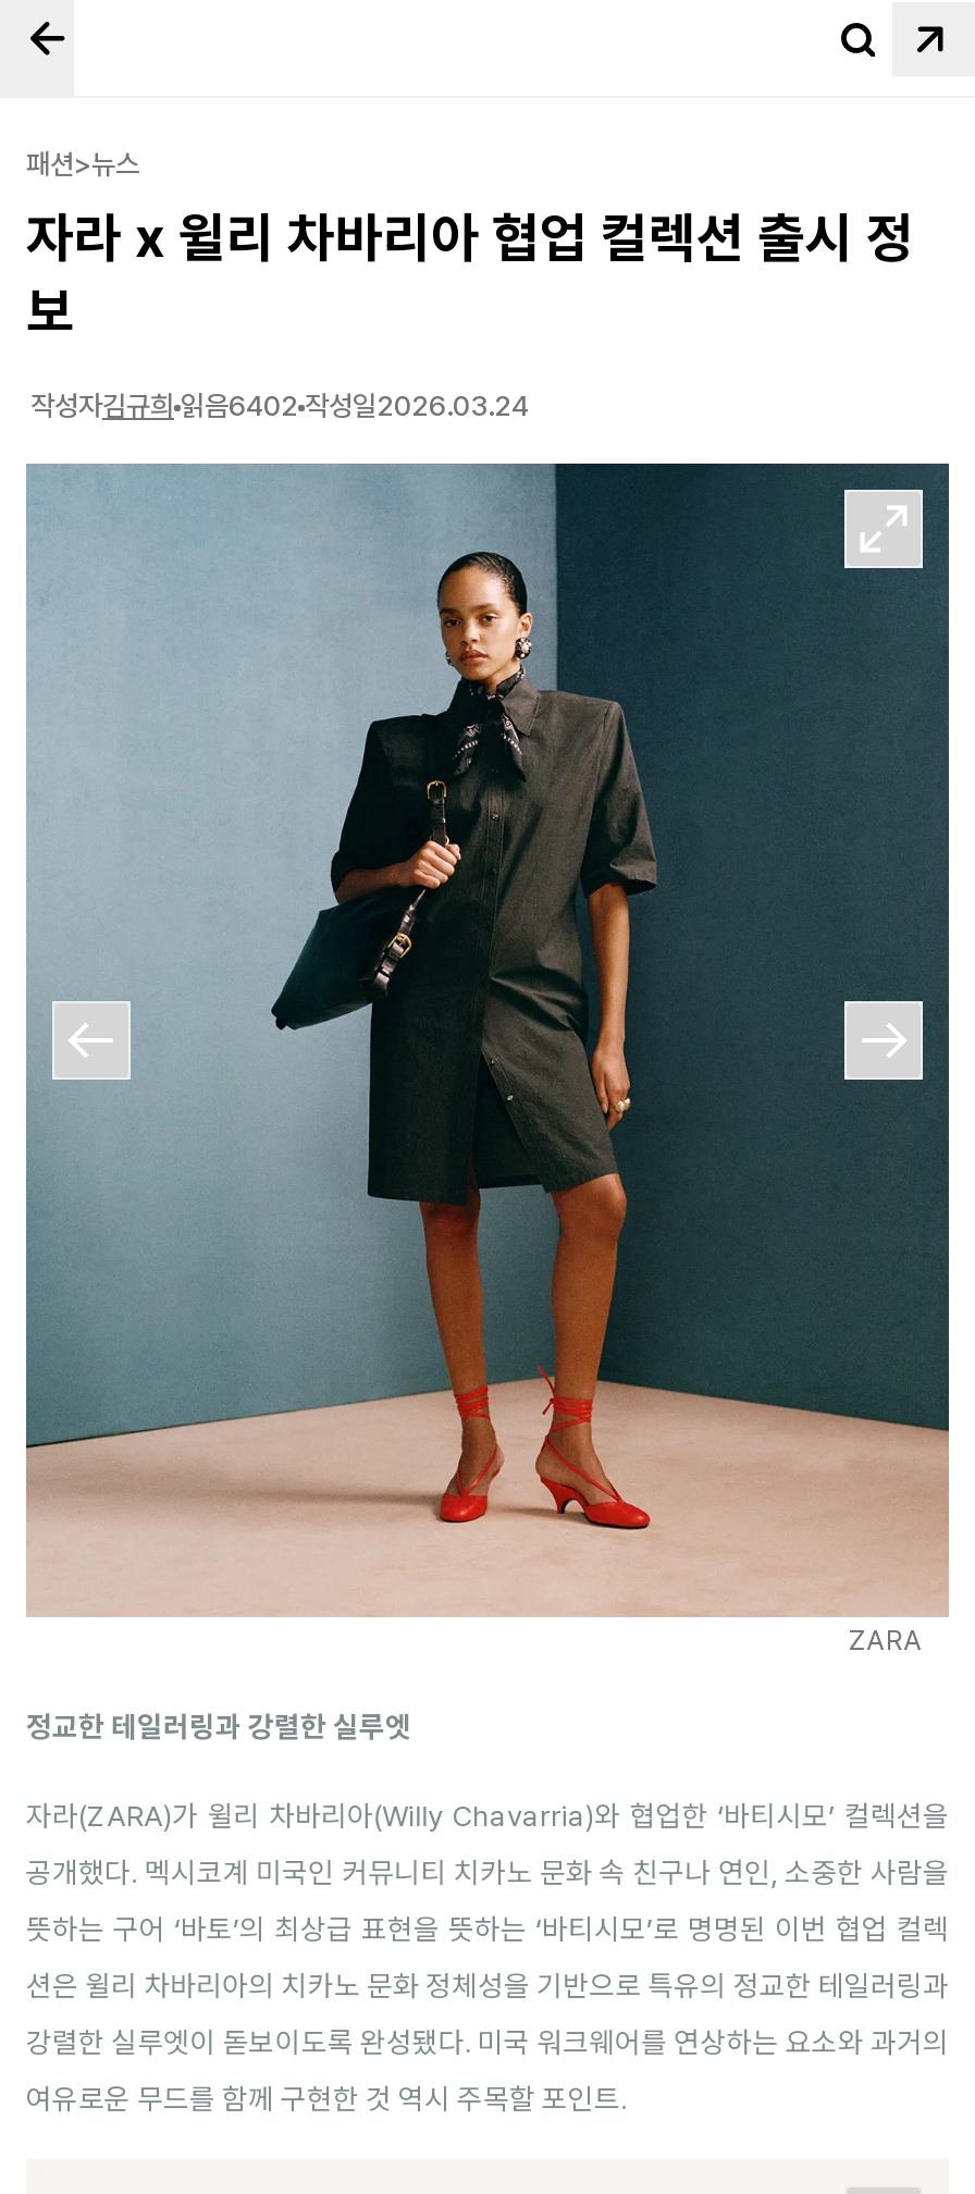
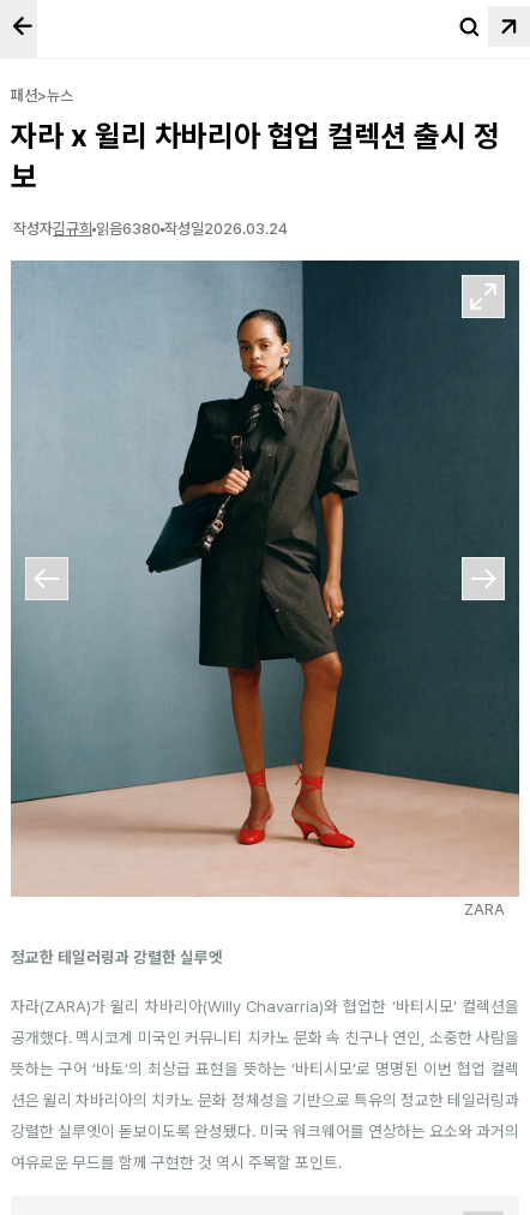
[30,390,529,422] 작성자김규희 읽음6402 작성일2026.03.24 -> [13,220,288,238] 작성자김규희 읽음6380 작성일2026.03.24

